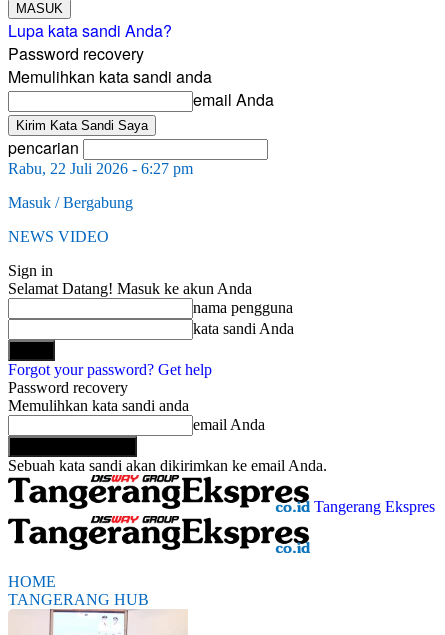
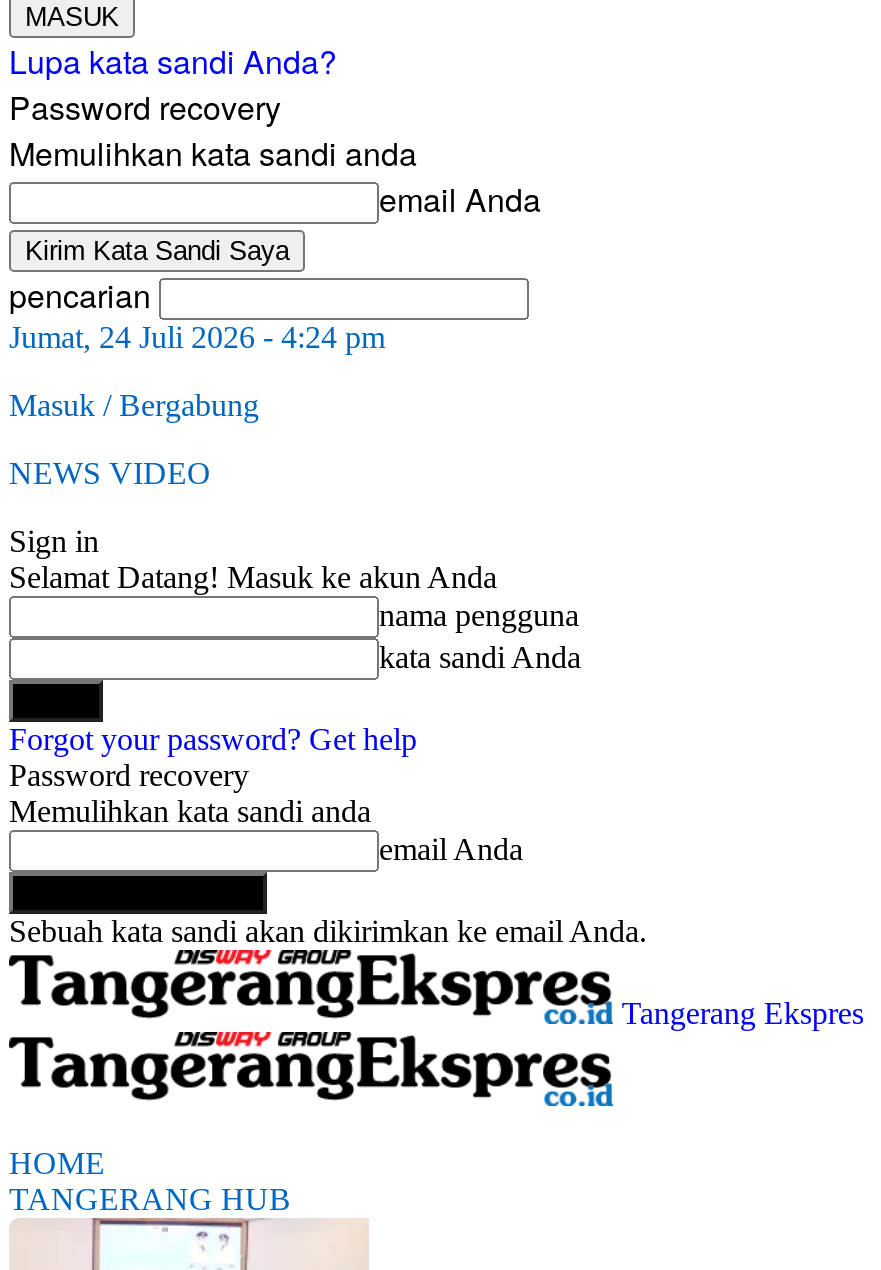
[8,160,193,177] Rabu, 22 Juli 2026 - 6:27 pm -> [9,320,385,354] Jumat, 24 Juli 2026 - 4:24 pm

